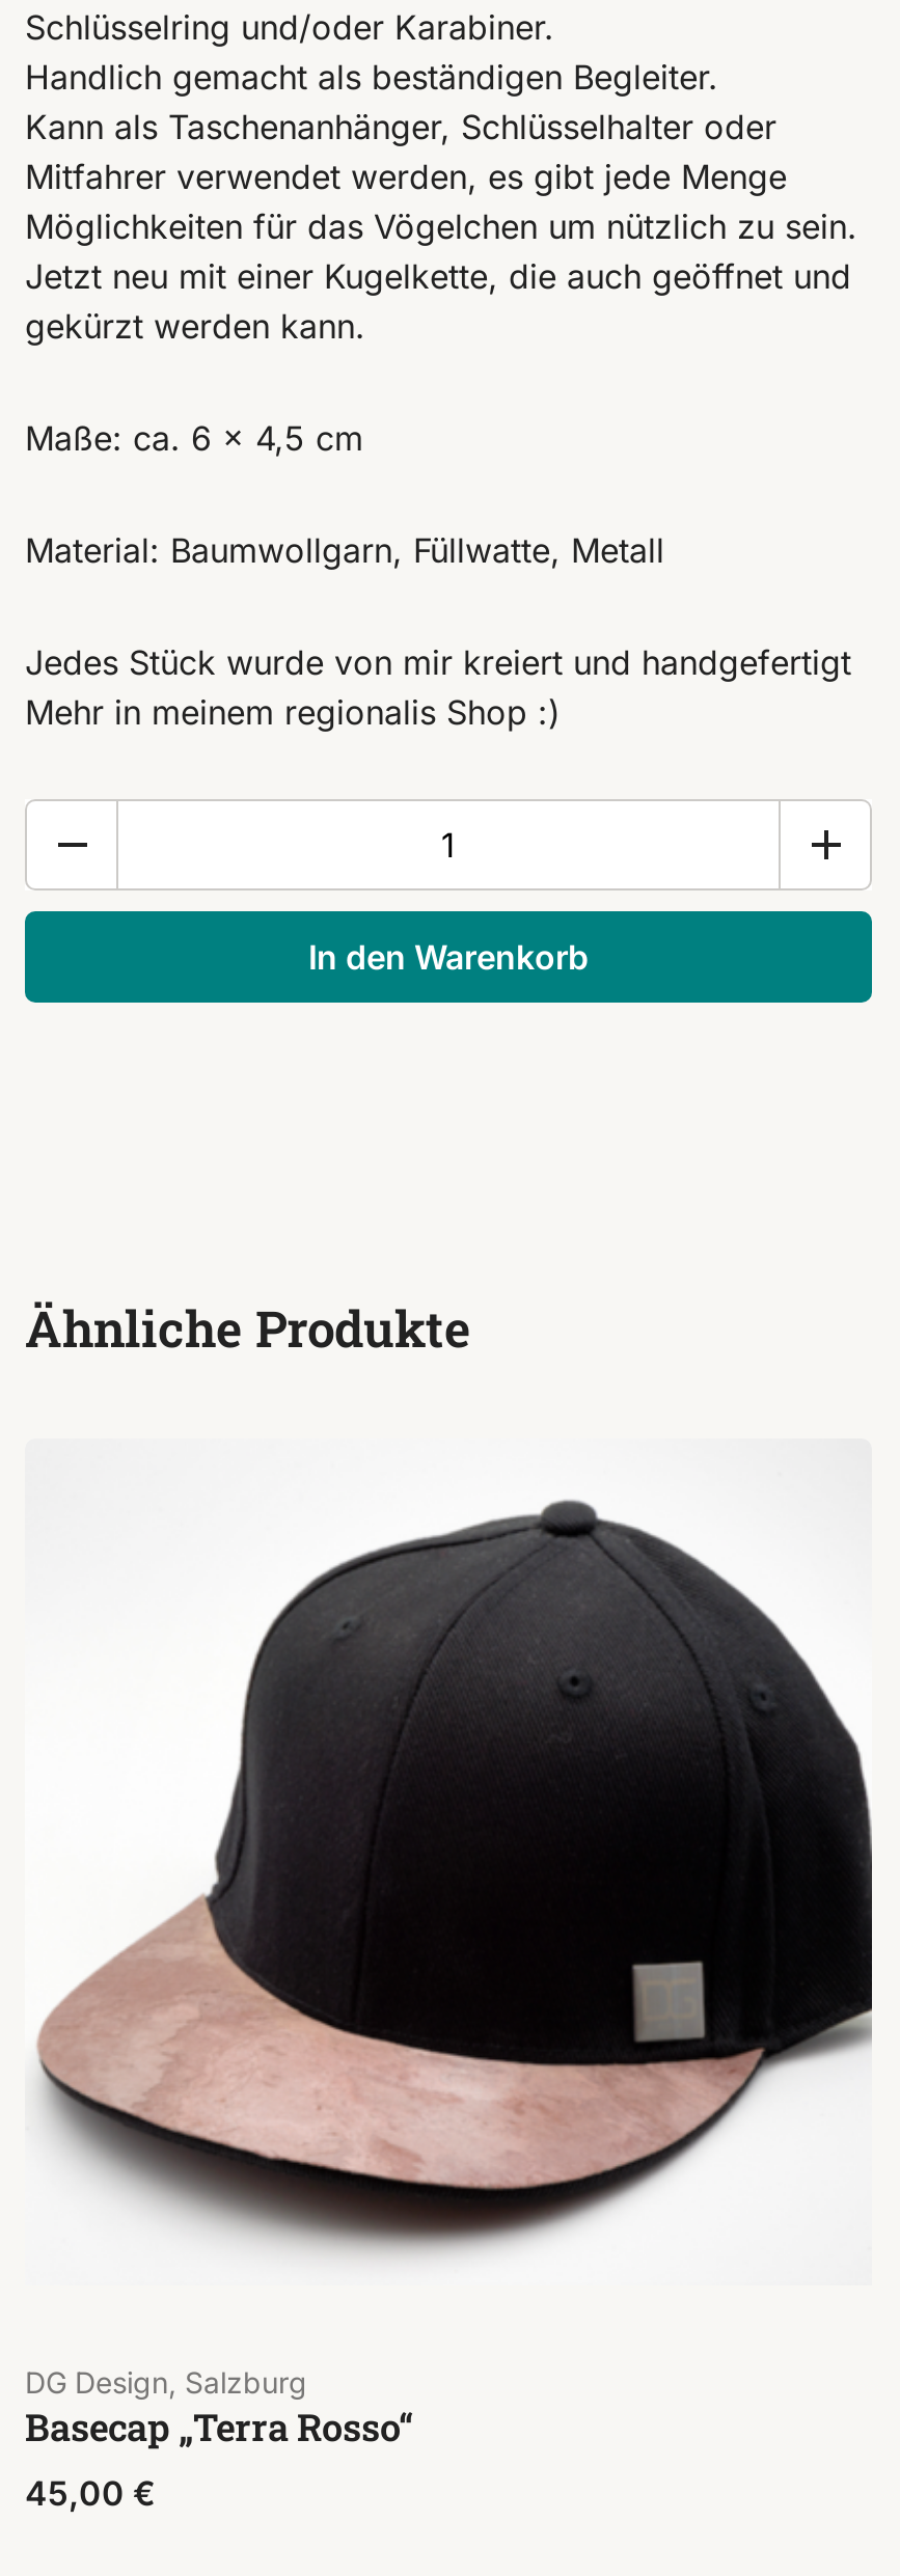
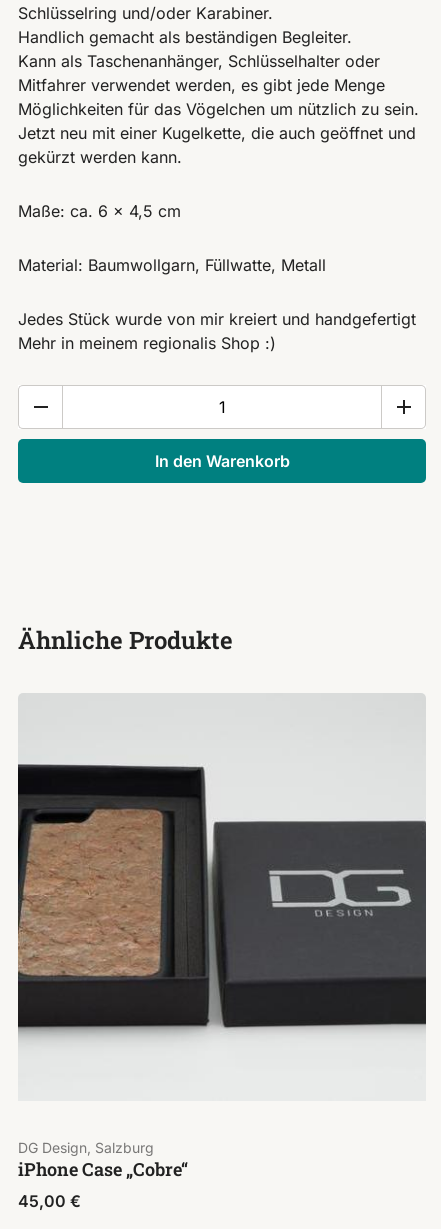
[25,1501,872,2252] [image] -> [17,724,427,1084] [image]
[25,2402,413,2451] Basecap „Terra Rosso“ -> [18,1157,188,1181] iPhone Case „Cobre“

